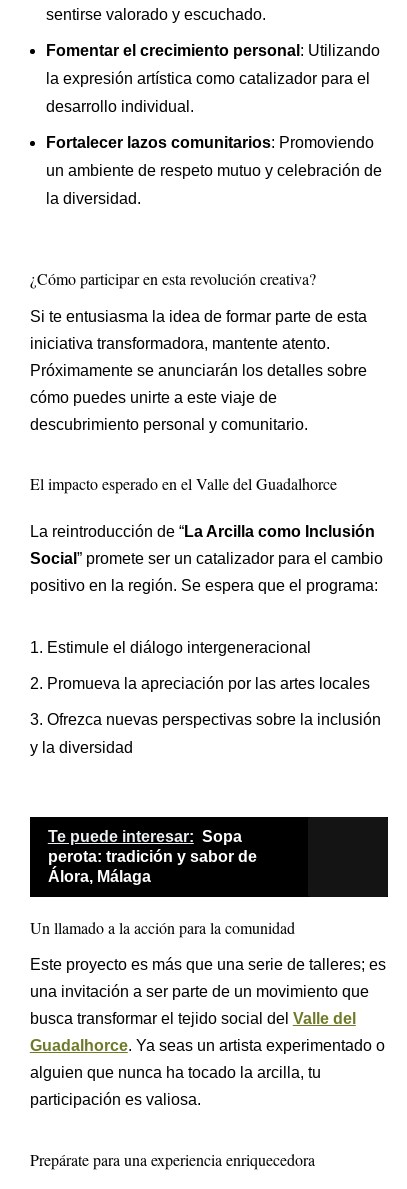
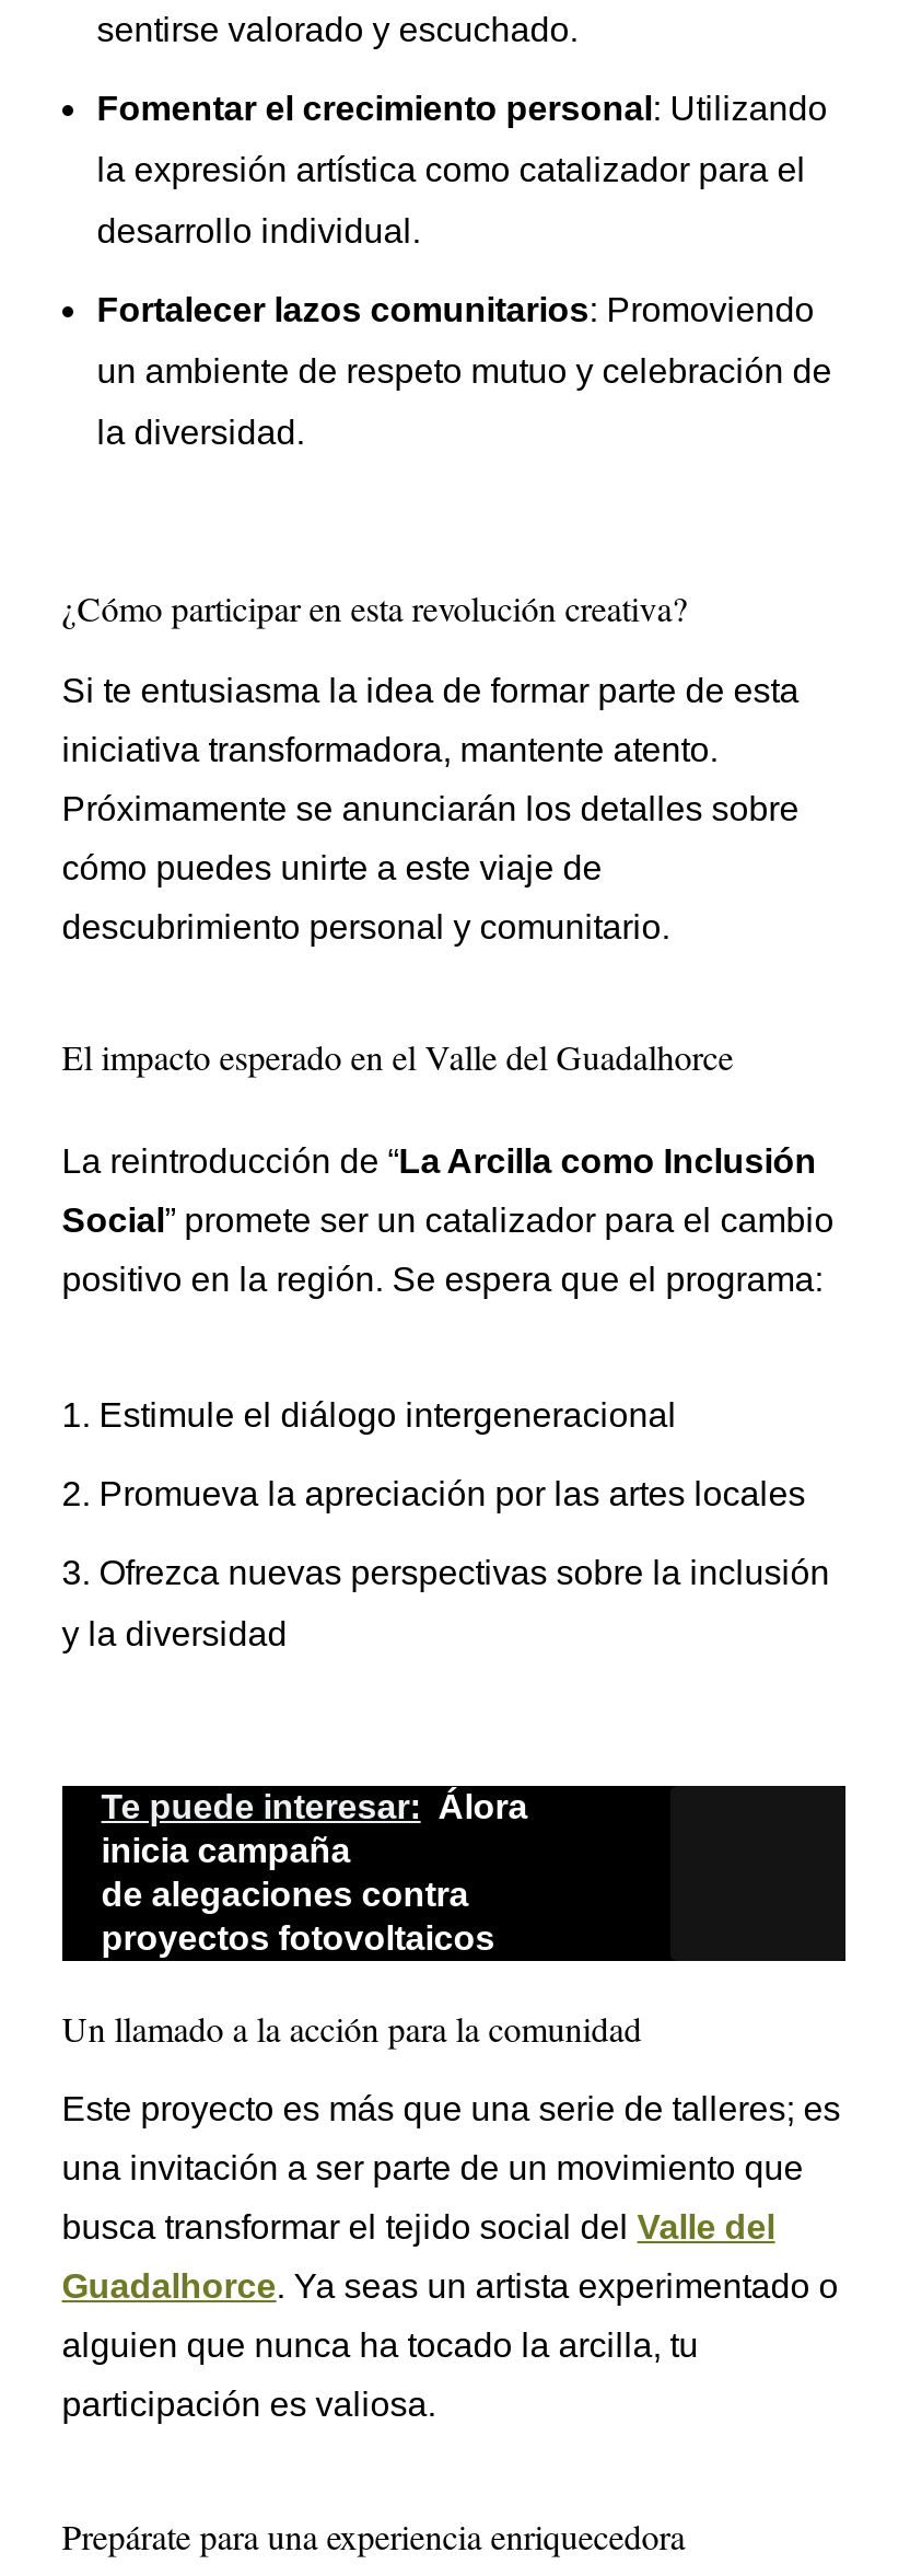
[48,828,257,885] Te puede interesar: Sopa | perota: tradición y sabor de | Álora, Málaga -> [101,1789,528,1957] Te puede interesar: Álora | inicia campaña | de alegaciones contra | proyectos fotovoltaicos

